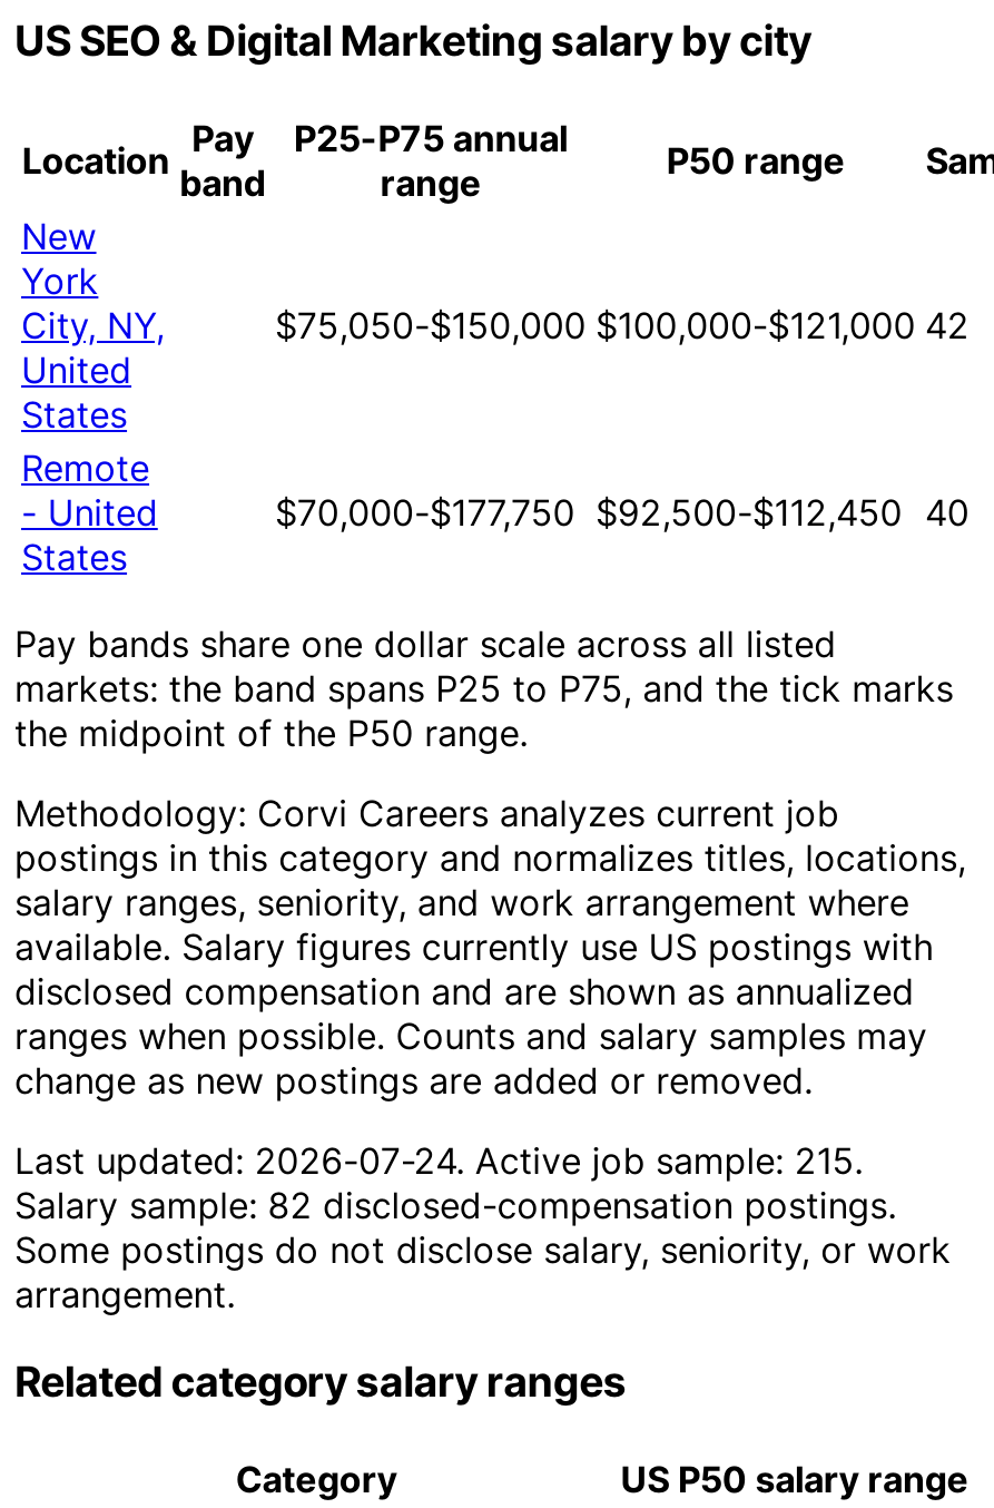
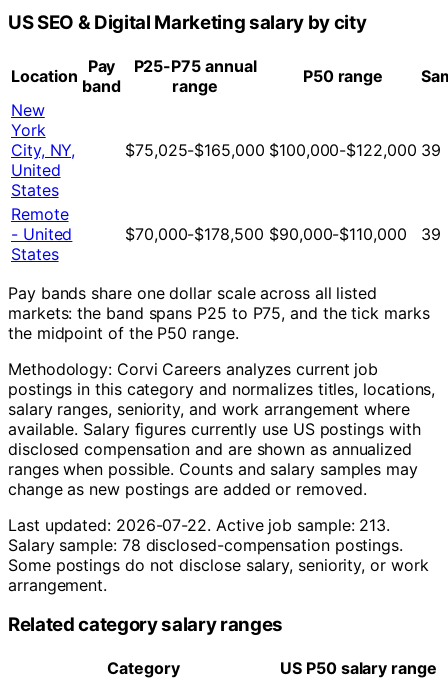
[275,302,969,347] $75,050-$150,000 $100,000-$121,000 42 -> [125,140,441,160] $75,025-$165,000 $100,000-$122,000 39
[275,489,969,534] $70,000-$177,750 $92,500-$112,450 40 -> [125,224,441,244] $70,000-$178,500 $90,000-$110,000 | 39
[14,1137,863,1182] Last updated: 2026-07-24. Active job sample: 215. -> [8,515,390,535] Last updated: 2026-07-22. Active job sample: 213.
[14,1182,896,1226] Salary sample: 82 disclosed-compensation postings. -> [8,535,403,555] Salary sample: 78 disclosed-compensation postings.

